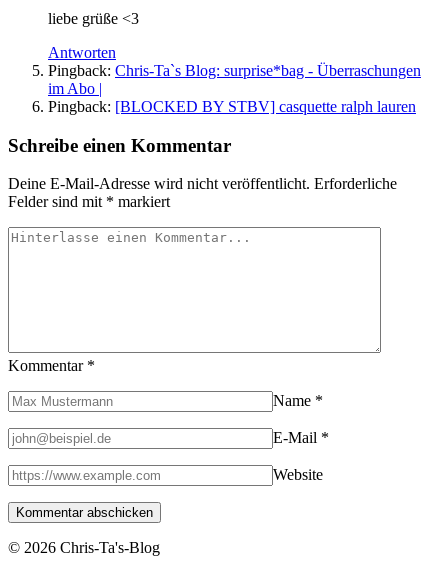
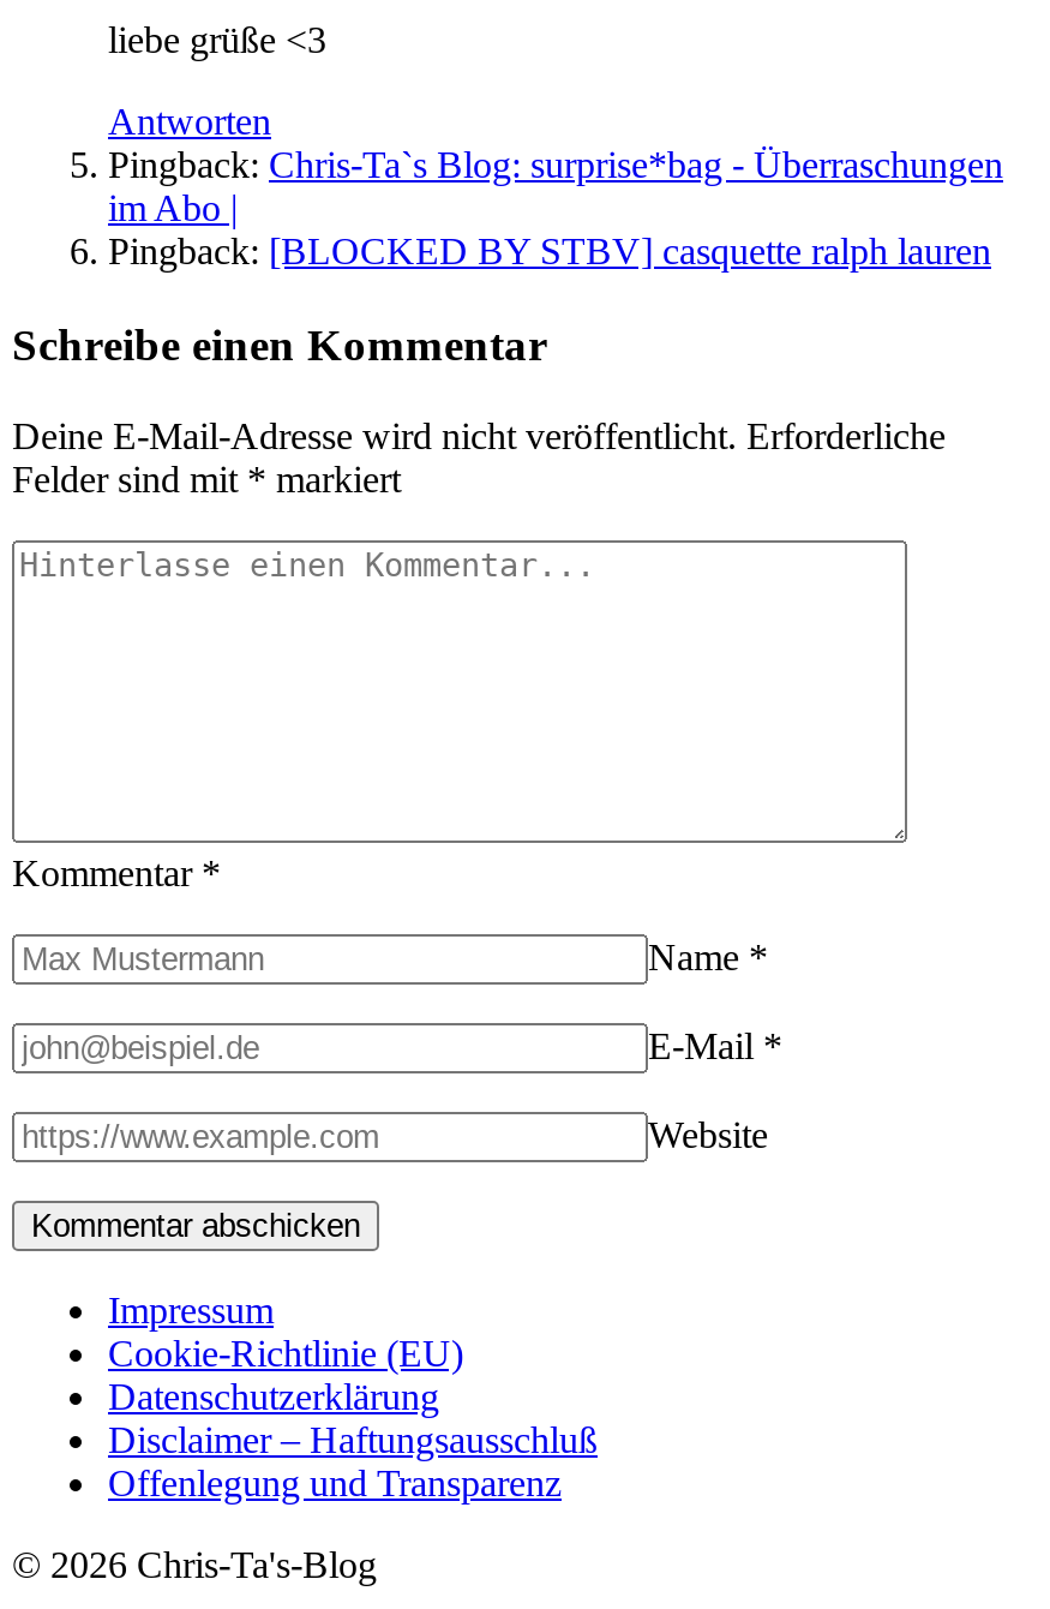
none -> [108,1290,598,1504] Impressum | Cookie-Richtlinie (EU) | Datenschutzerklärung | Disclaimer – Haftungsausschluß | Offenlegung und Transparenz

